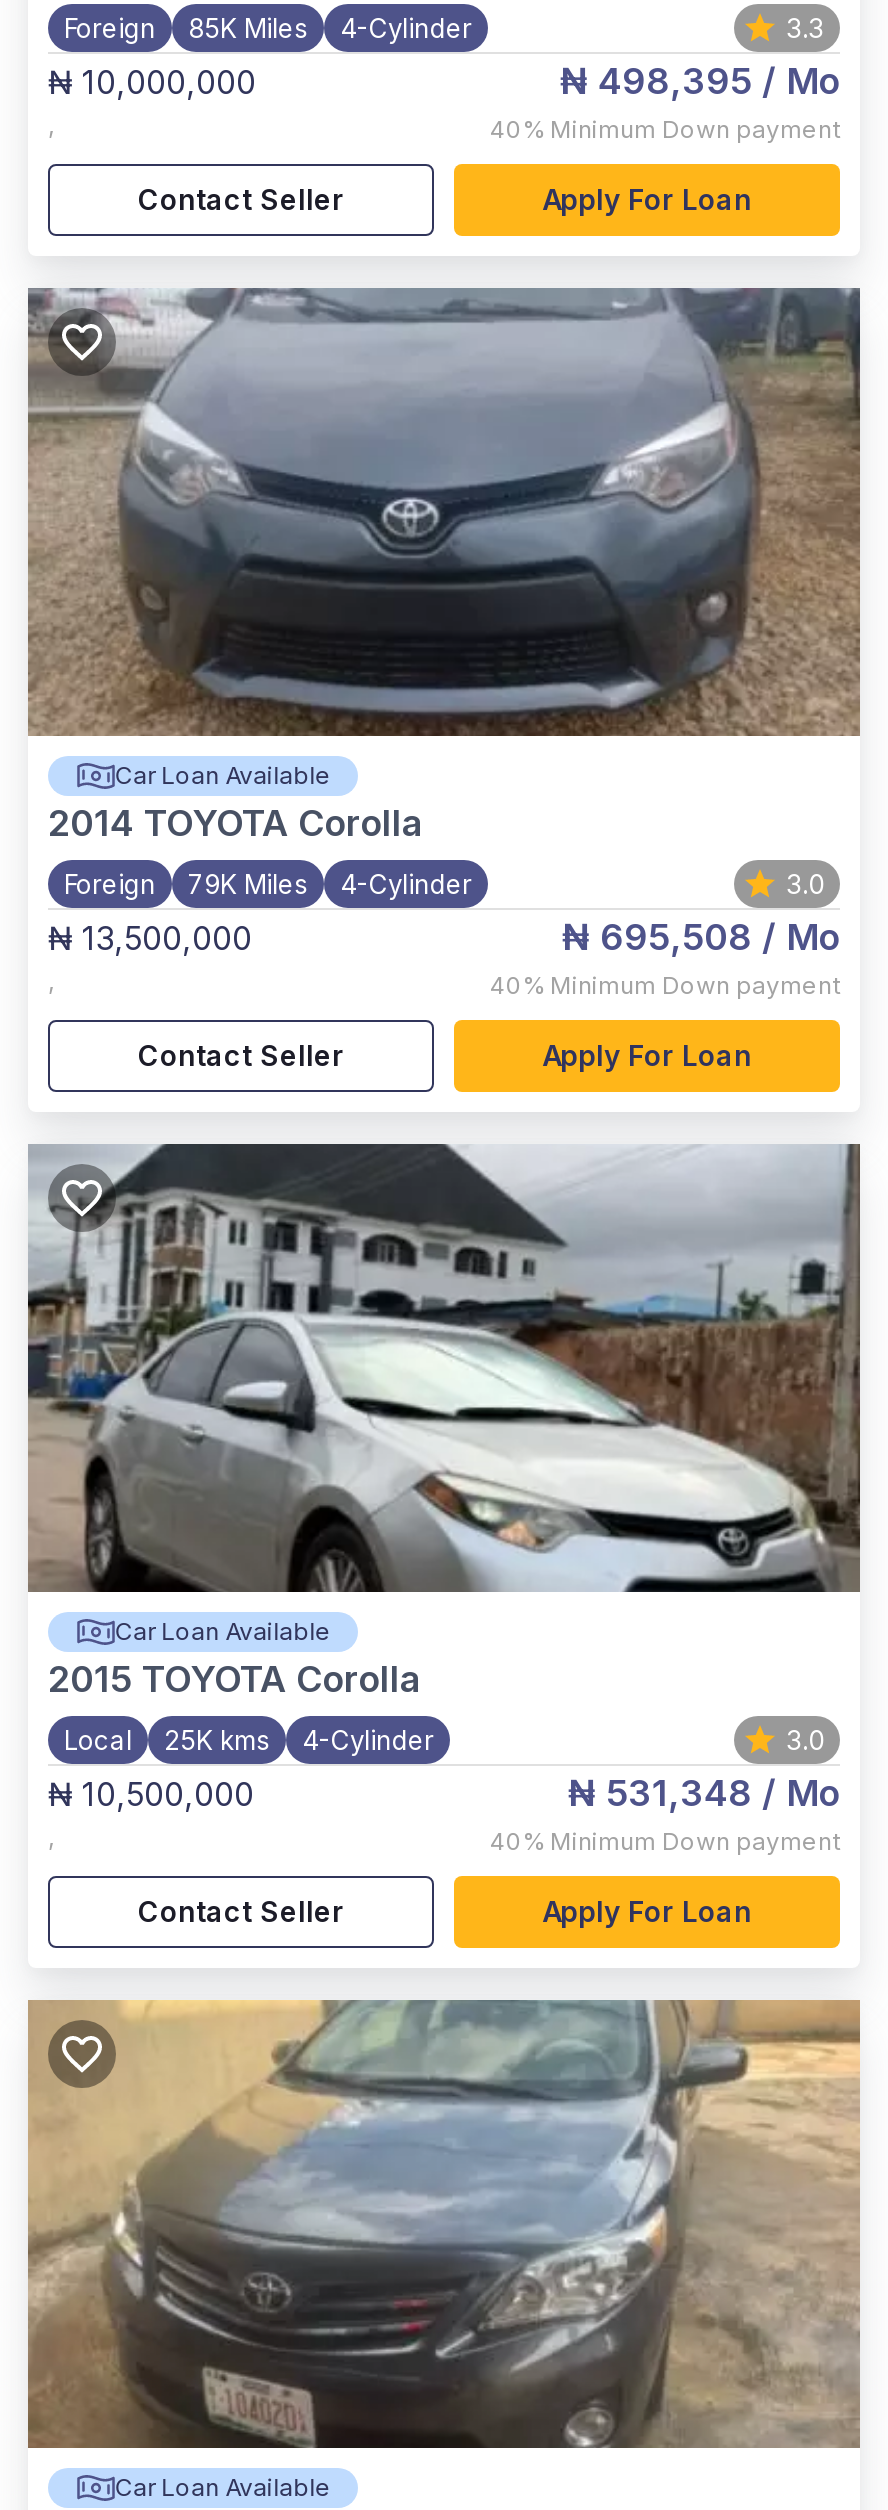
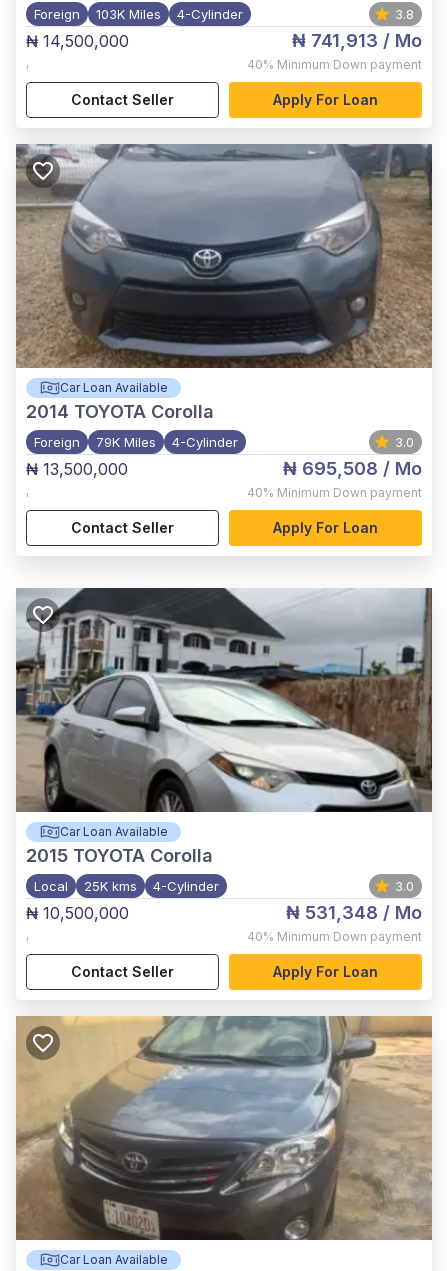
[64,12,472,44] Foreign 85K Miles 4-Cylinder -> [34,6,243,22] Foreign 103K Miles 4-Cylinder
[786,12,824,44] 3.3 -> [395,6,414,22] 3.8
[48,62,256,102] ₦ 10,000,000 -> [26,31,129,51] ₦ 14,500,000
[560,60,840,102] ₦ 498,395 / Mo -> [292,30,422,51] ₦ 741,913 / Mo

